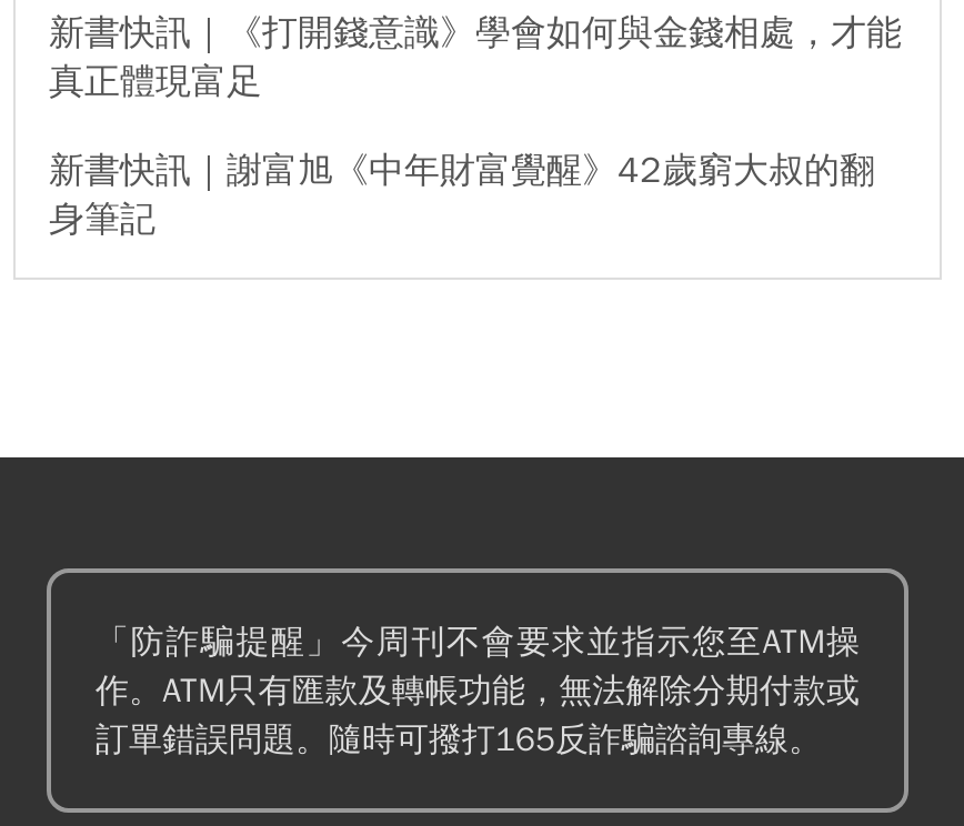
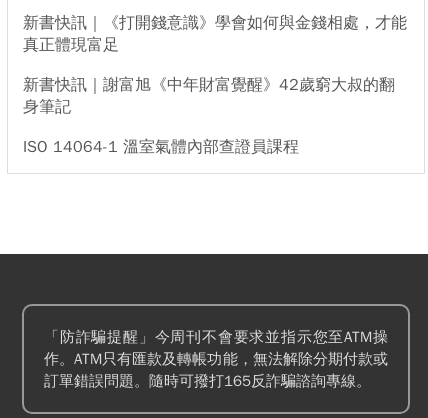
none -> [23,137,299,157] ISO 14064-1 溫室氣體內部查證員課程

